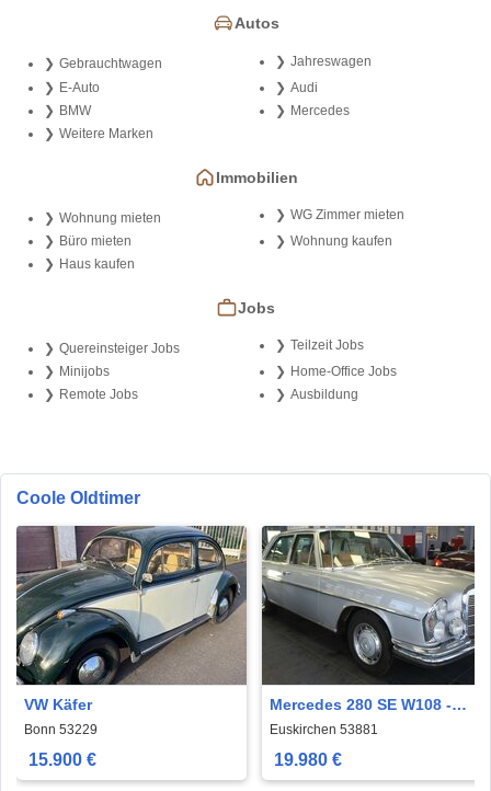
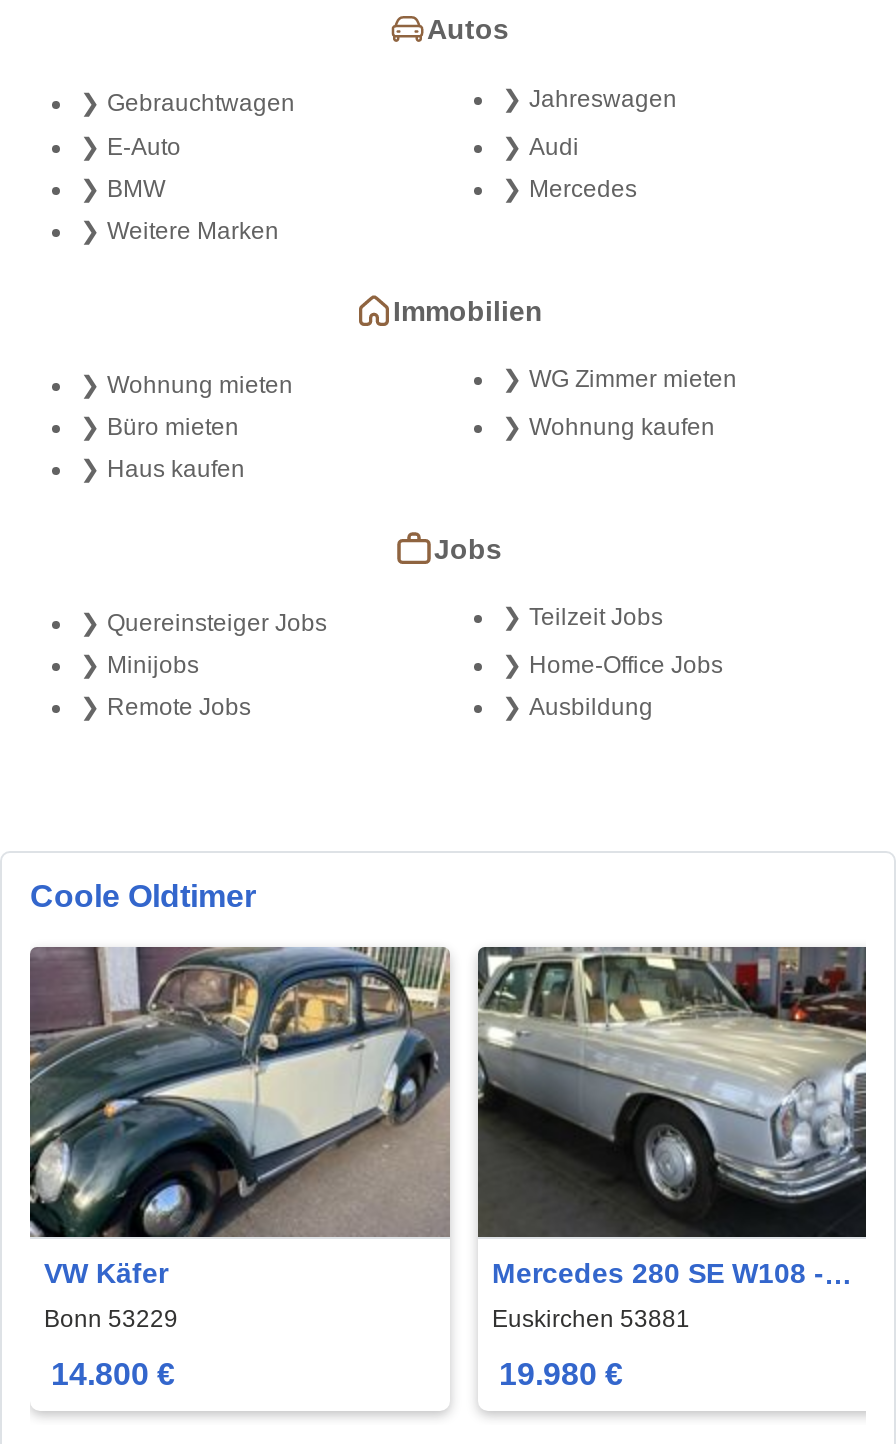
[28,750,96,769] 15.900 € -> [51,1357,175,1391] 14.800 €

